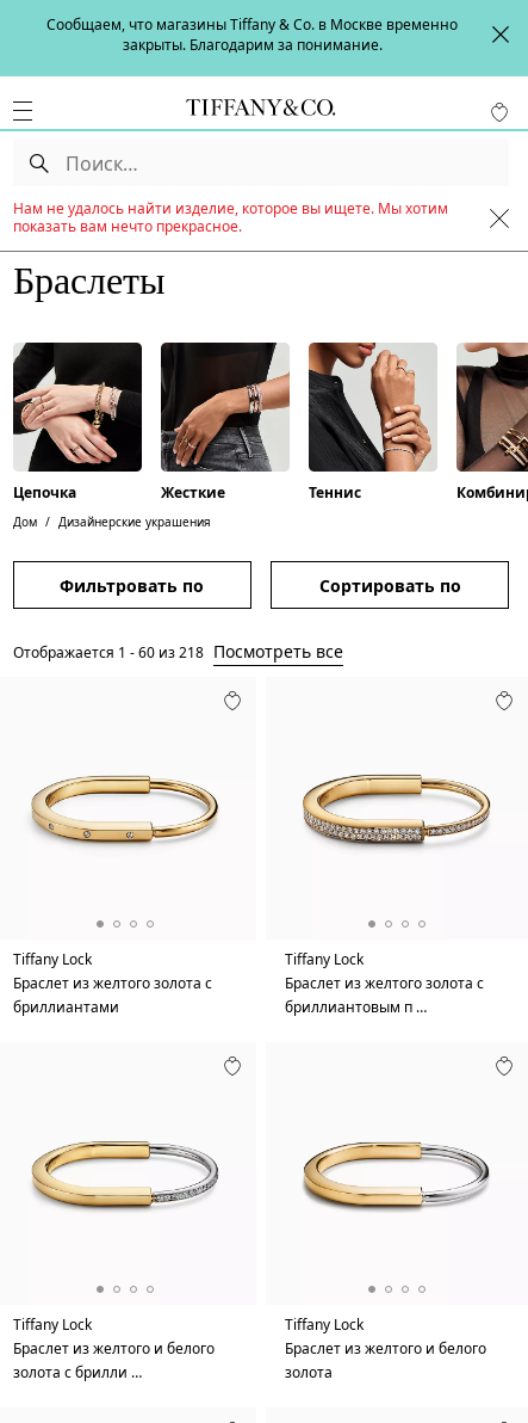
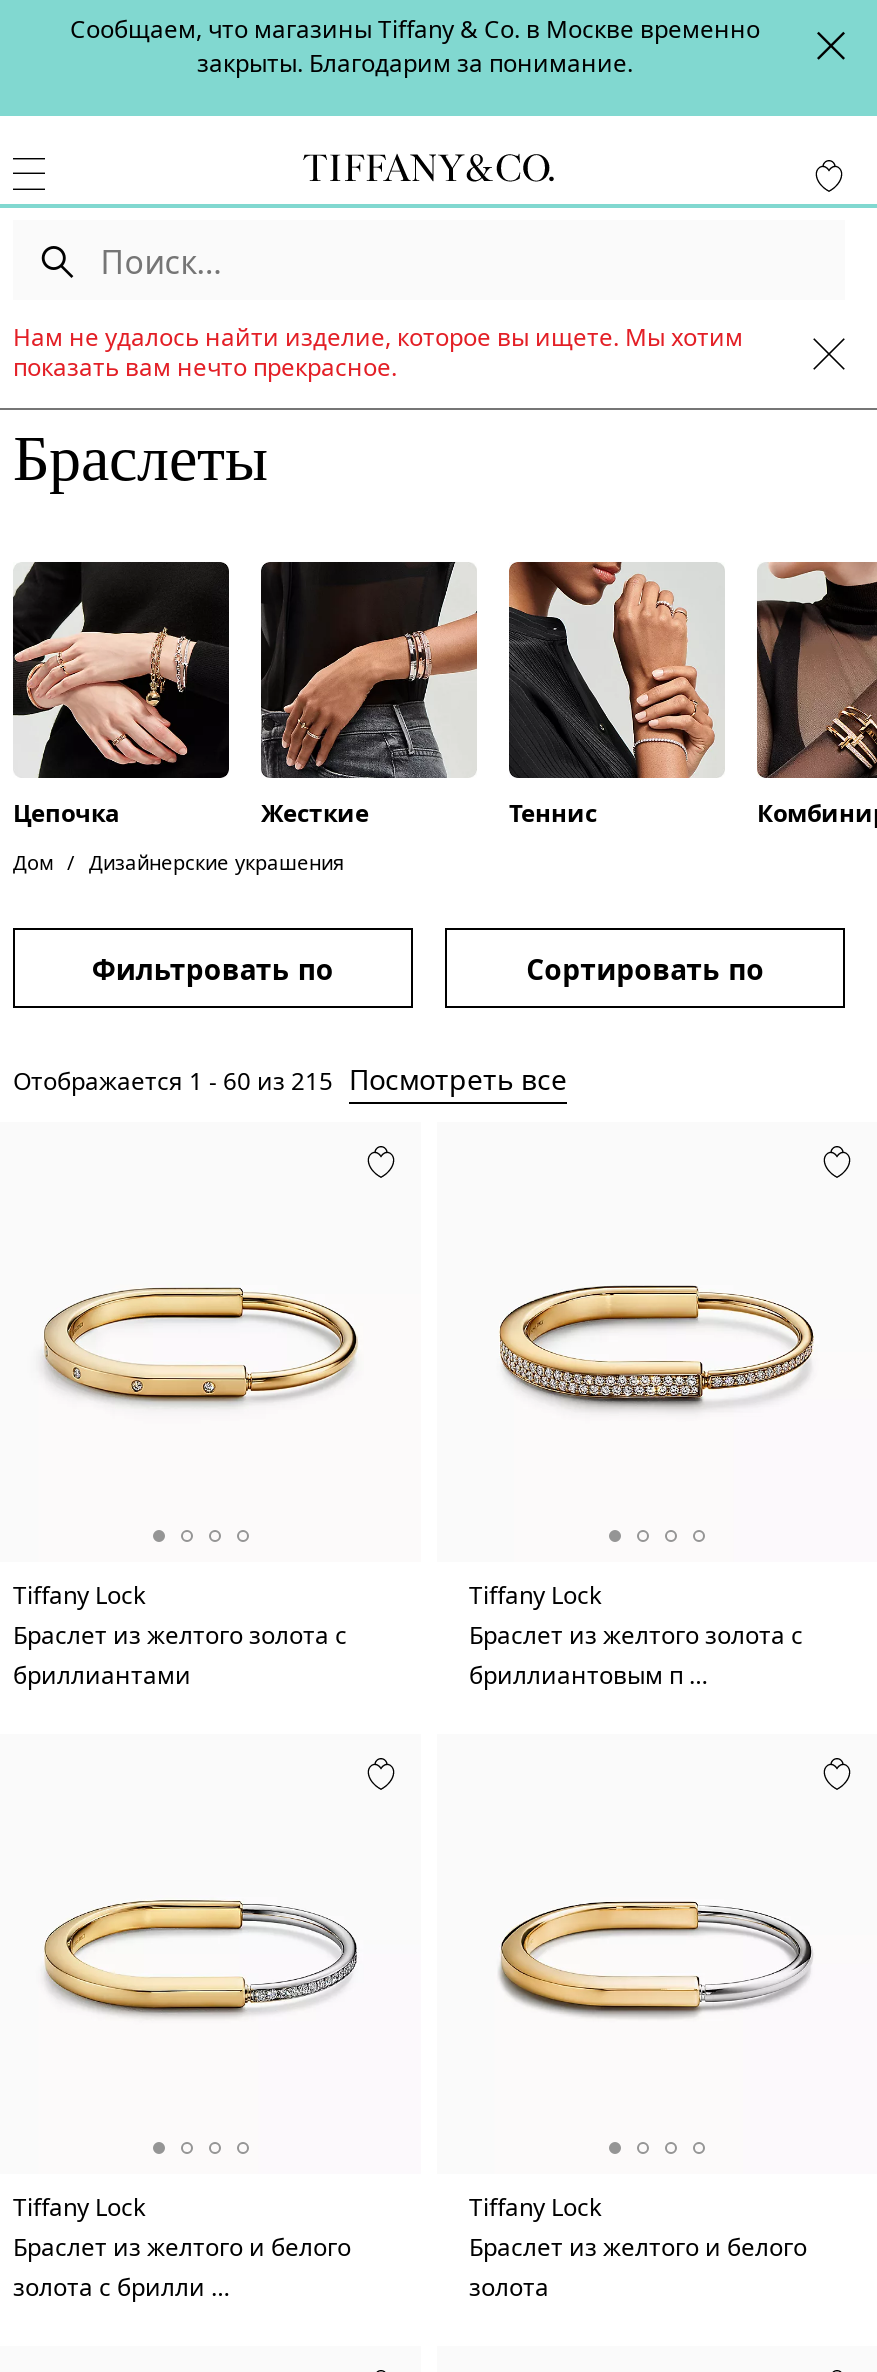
[13,640,343,663] Отображается 1 - 60 из 218 Посмотреть все -> [13,1060,567,1098] Отображается 1 - 60 из 215 Посмотреть все

